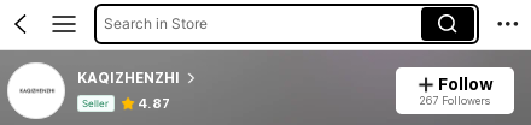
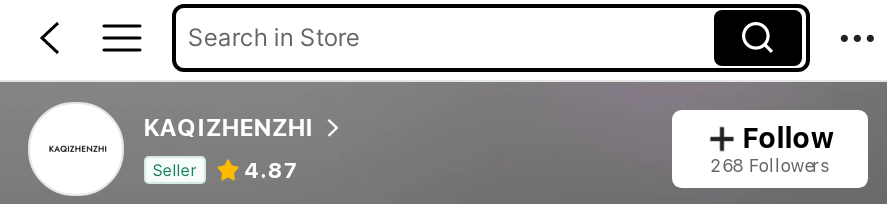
[419,94,490,107] 267 Followers -> [710,154,828,176] 268 Followers

